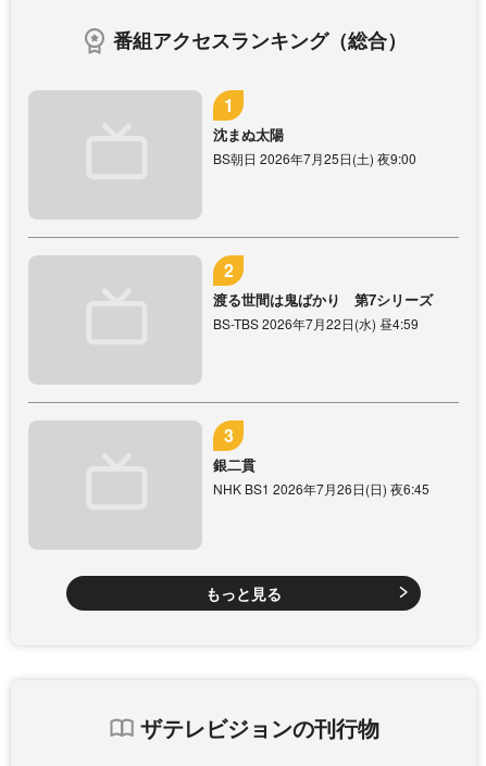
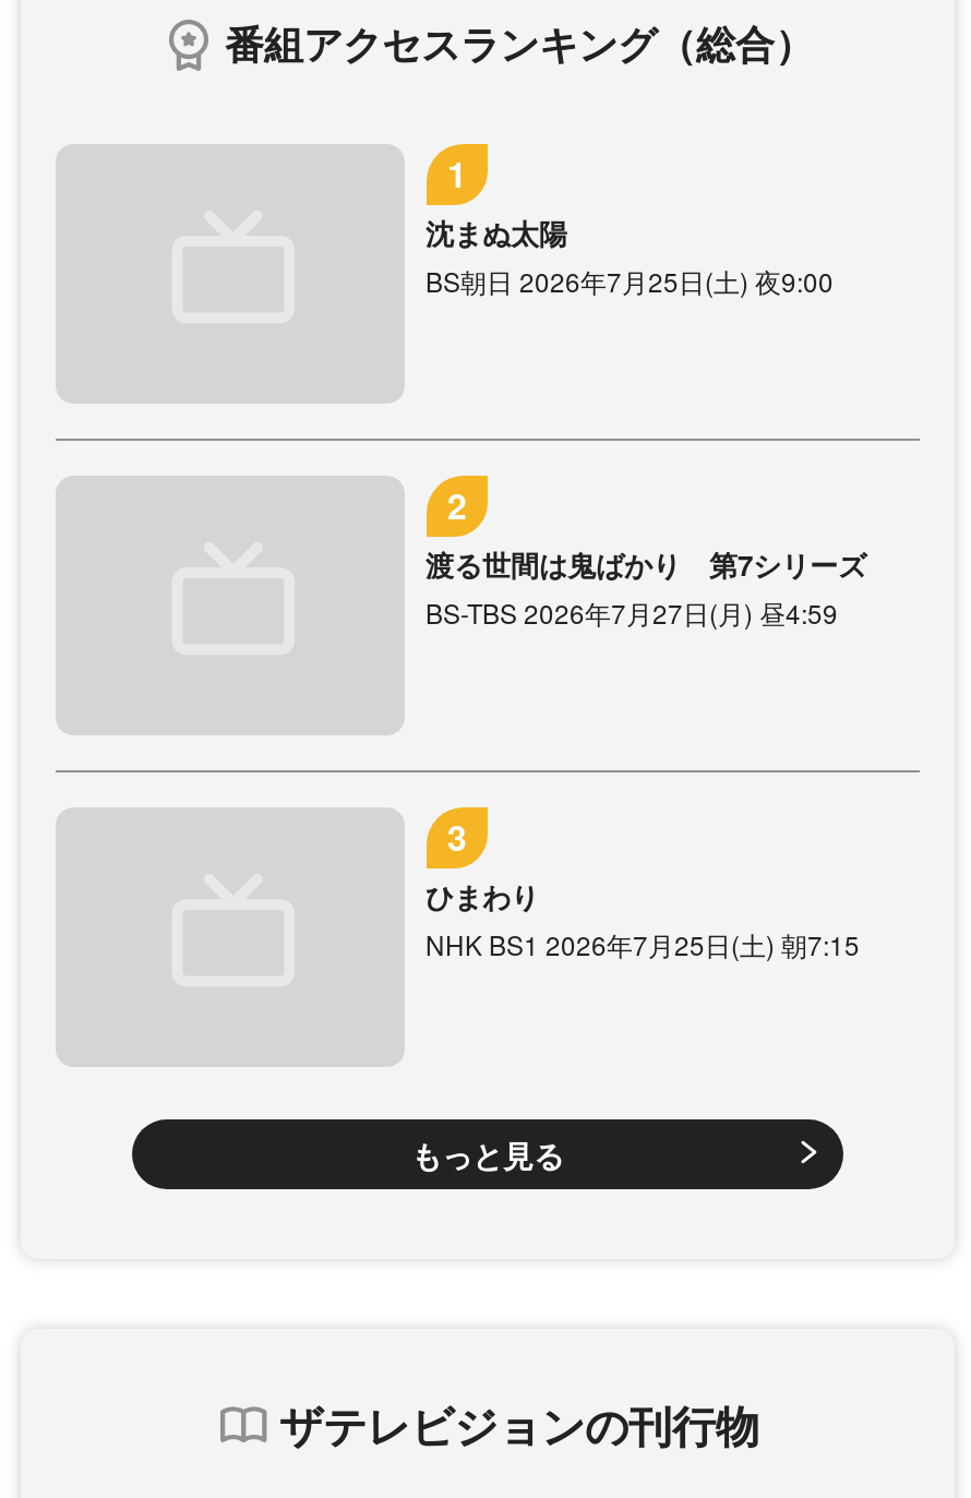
[213,314,418,333] BS-TBS 2026年7月22日(水) 昼4:59 -> [425,594,838,631] BS-TBS 2026年7月27日(月) 昼4:59
[213,454,429,498] 銀二貫 | NHK BS1 2026年7月26日(日) 夜6:45 -> [425,875,860,963] ひまわり | NHK BS1 2026年7月25日(土) 朝7:15

